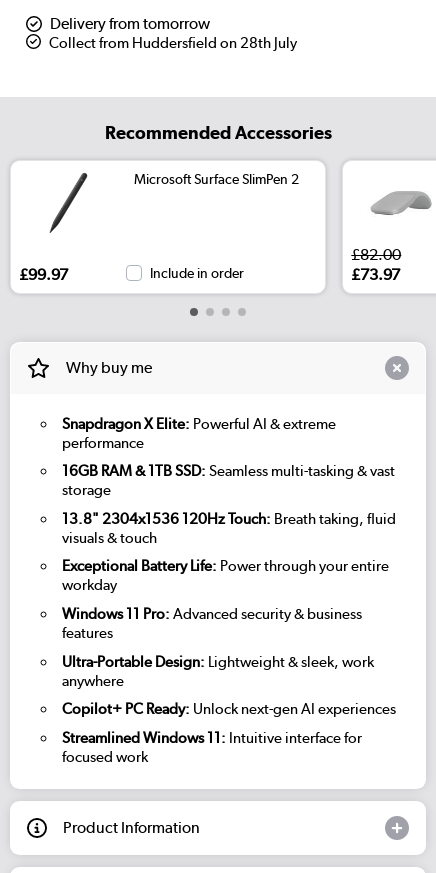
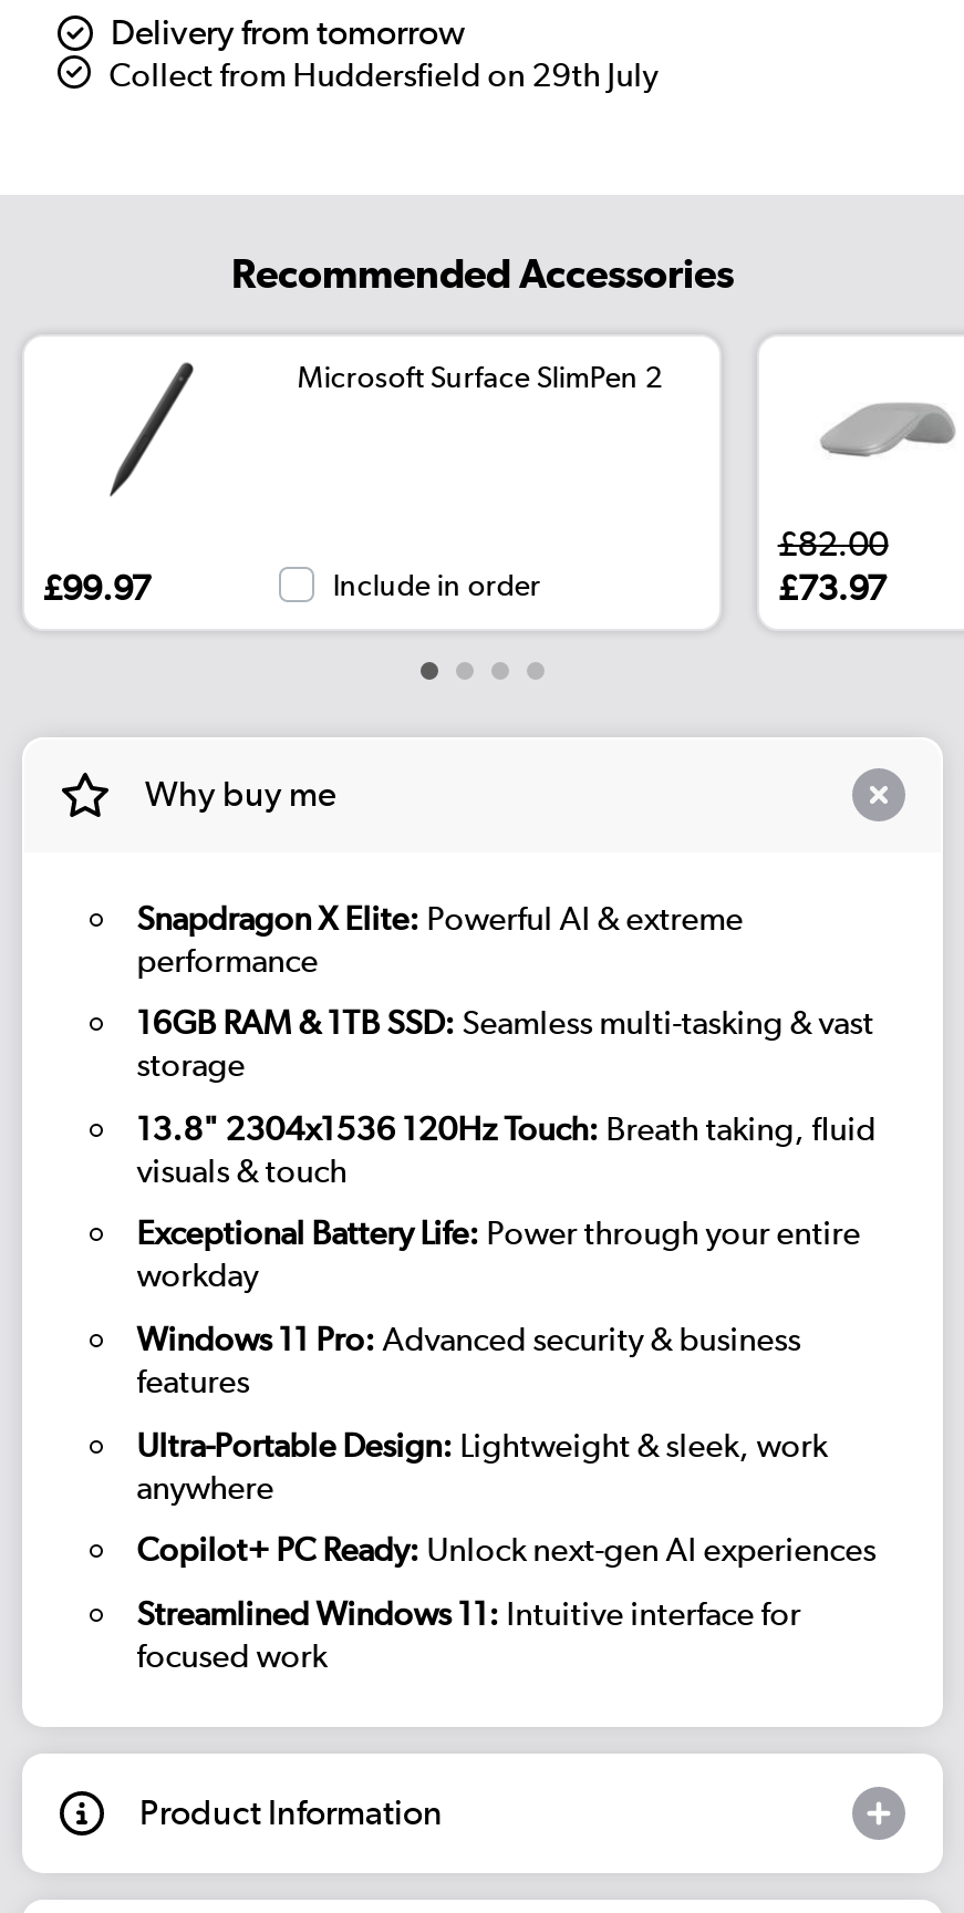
[49,34,297,52] Collect from Huddersfield on 28th July -> [109,56,658,96] Collect from Huddersfield on 29th July

